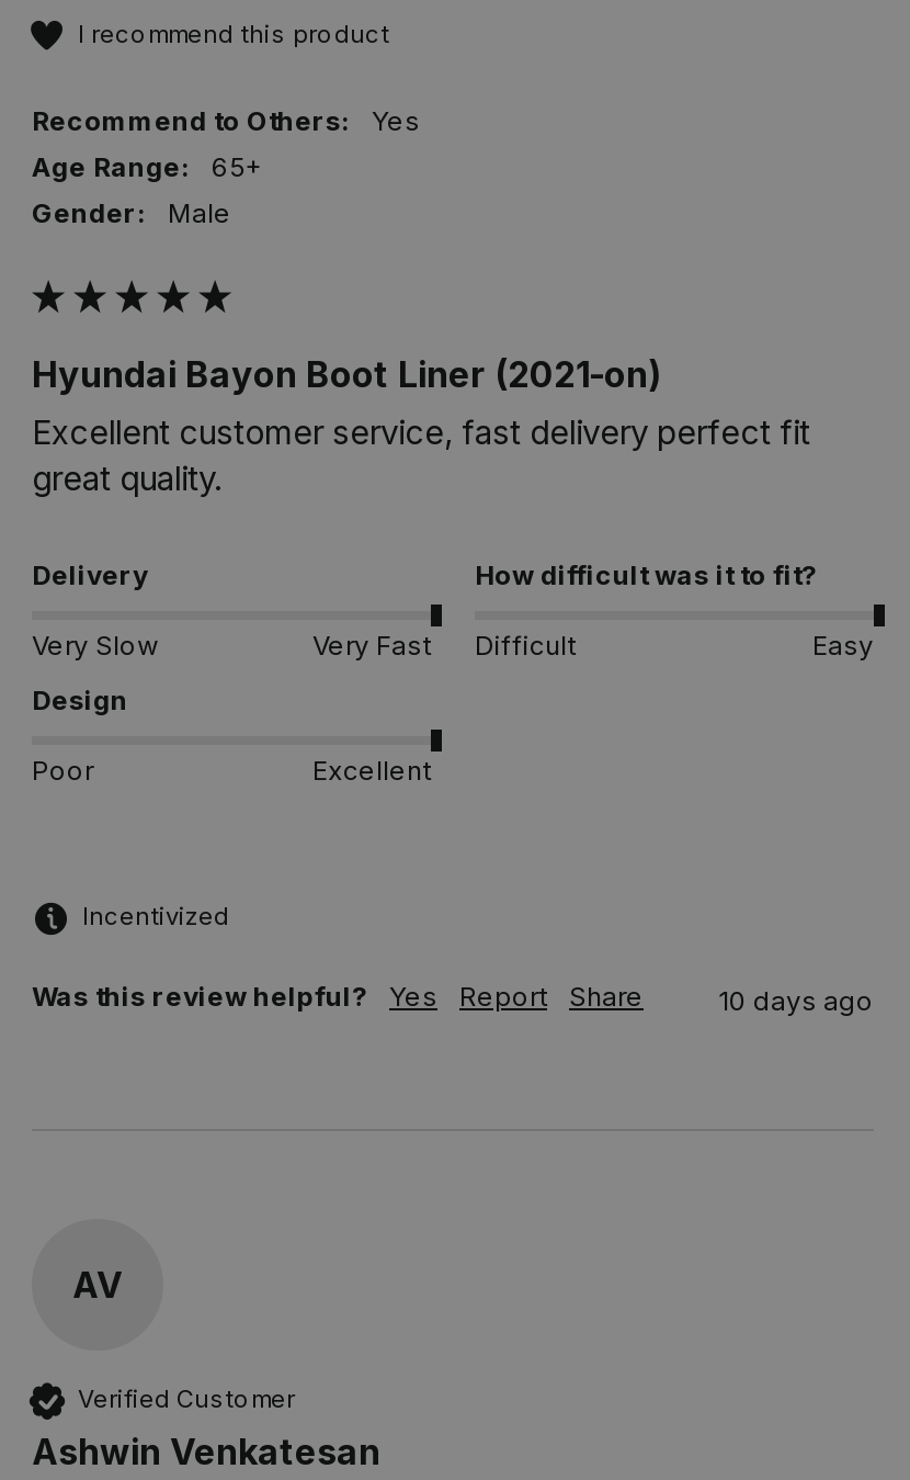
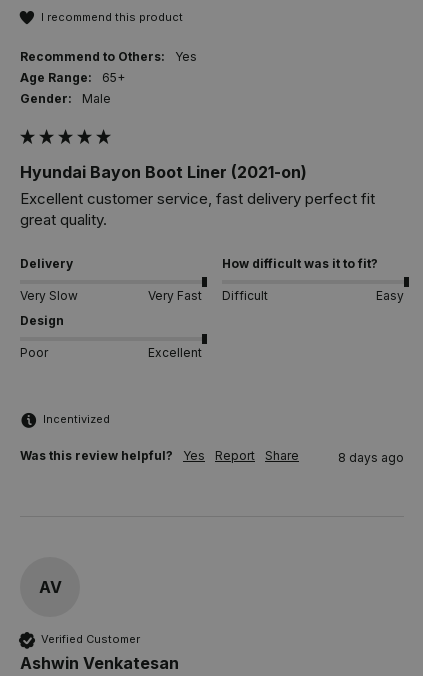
[718,983,874,1016] 10 days ago -> [338,449,404,464] 8 days ago

